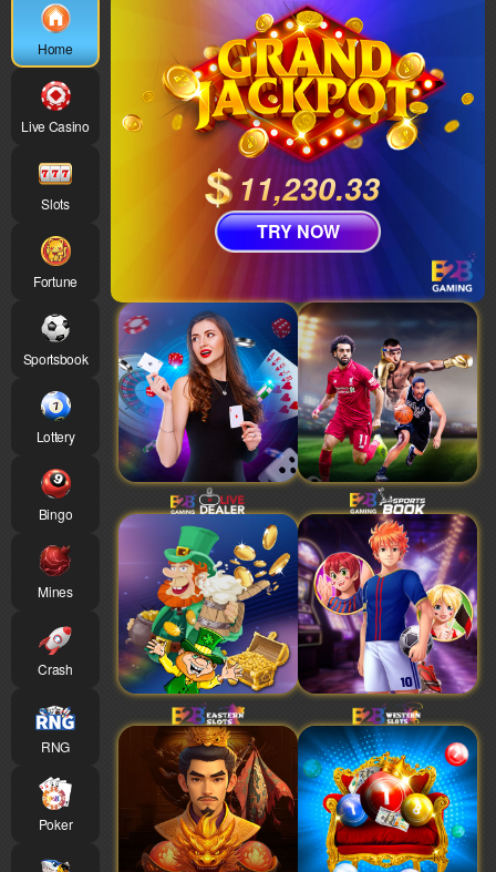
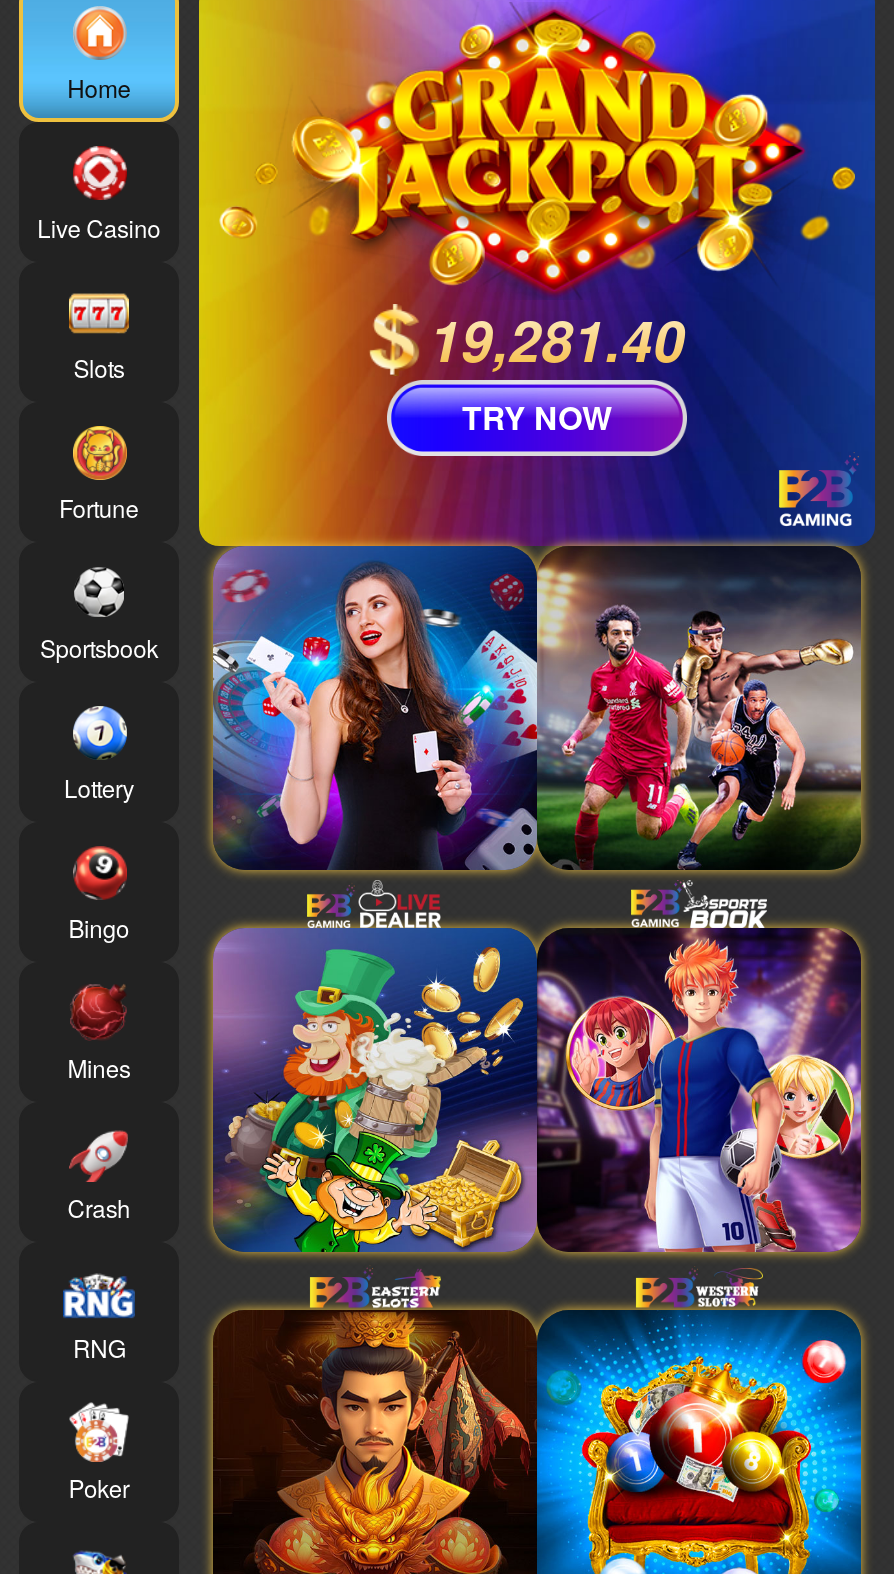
[238,166,397,211] 11,230.33 -> [429,300,717,380] 19,281.40

